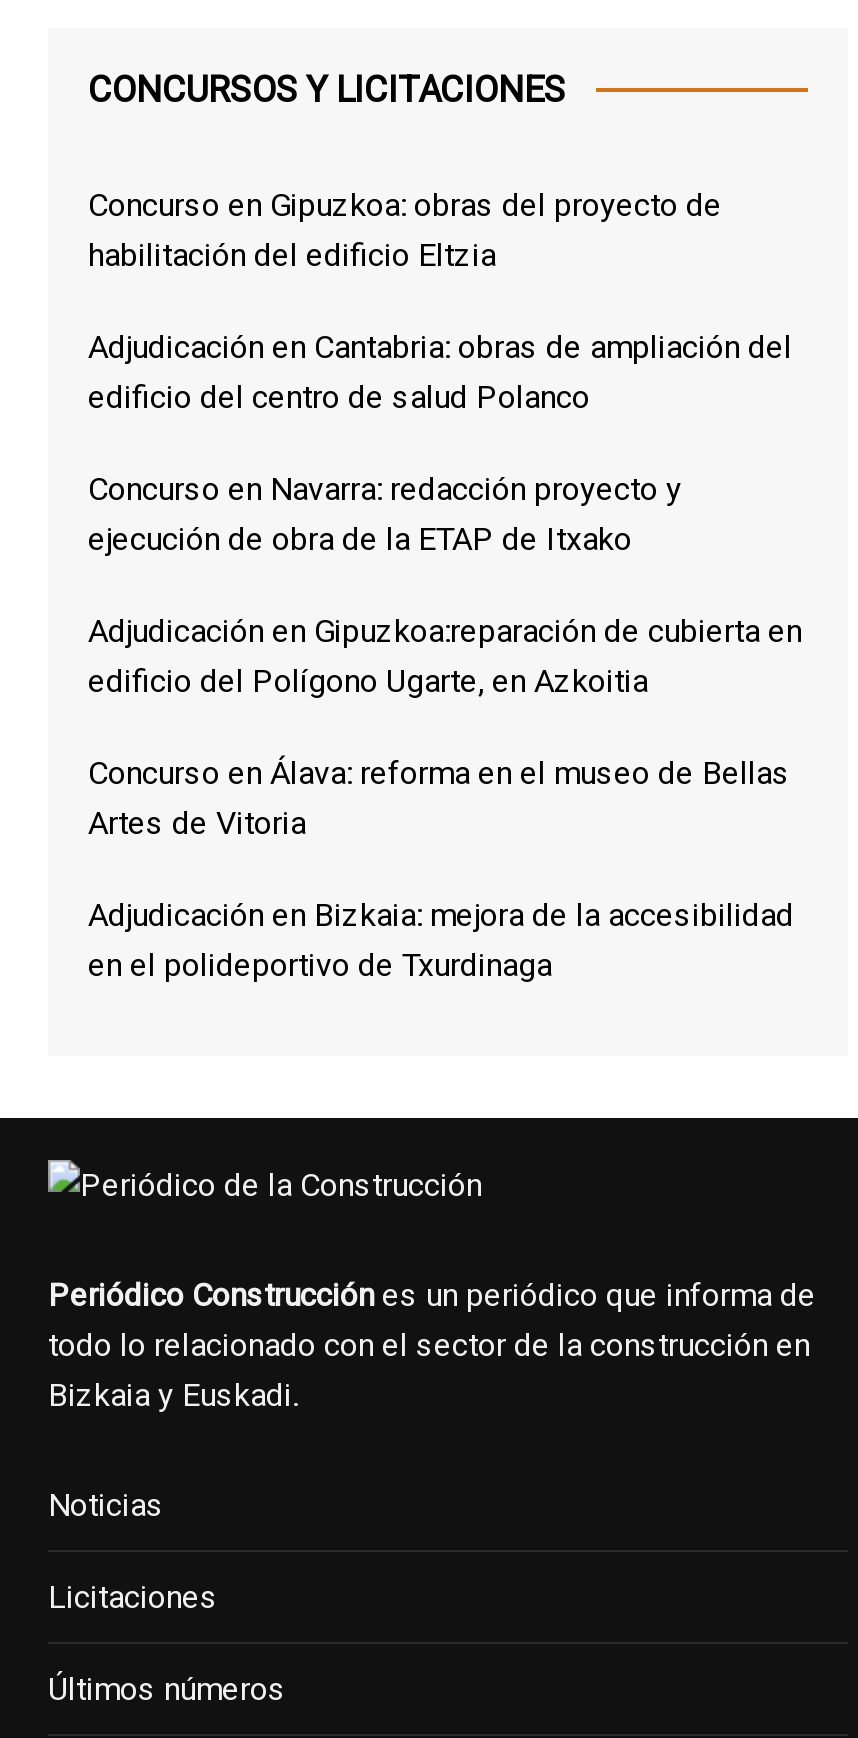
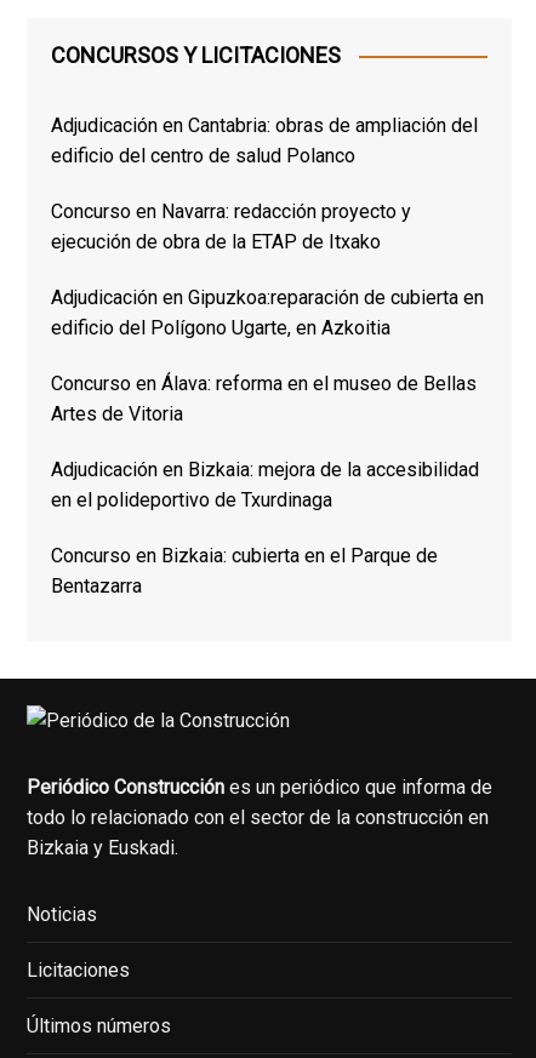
[88,186,722,274] Concurso en Gipuzkoa: obras del proyecto de | habilitación del edificio Eltzia -> none
moved [88,328,802,984] -> [51,114,484,512]: Adjudicación en Cantabria: obras de ampliación del | edificio del centro de salud Polanco | Concurso en Navarra: redacción proyecto y | ... | Adjudicación en Bizkaia: mejora de la accesibilidad | en el polideportivo de Txurdinaga
none -> [51,545,438,598] Concurso en Bizkaia: cubierta en el Parque de | Bentazarra

